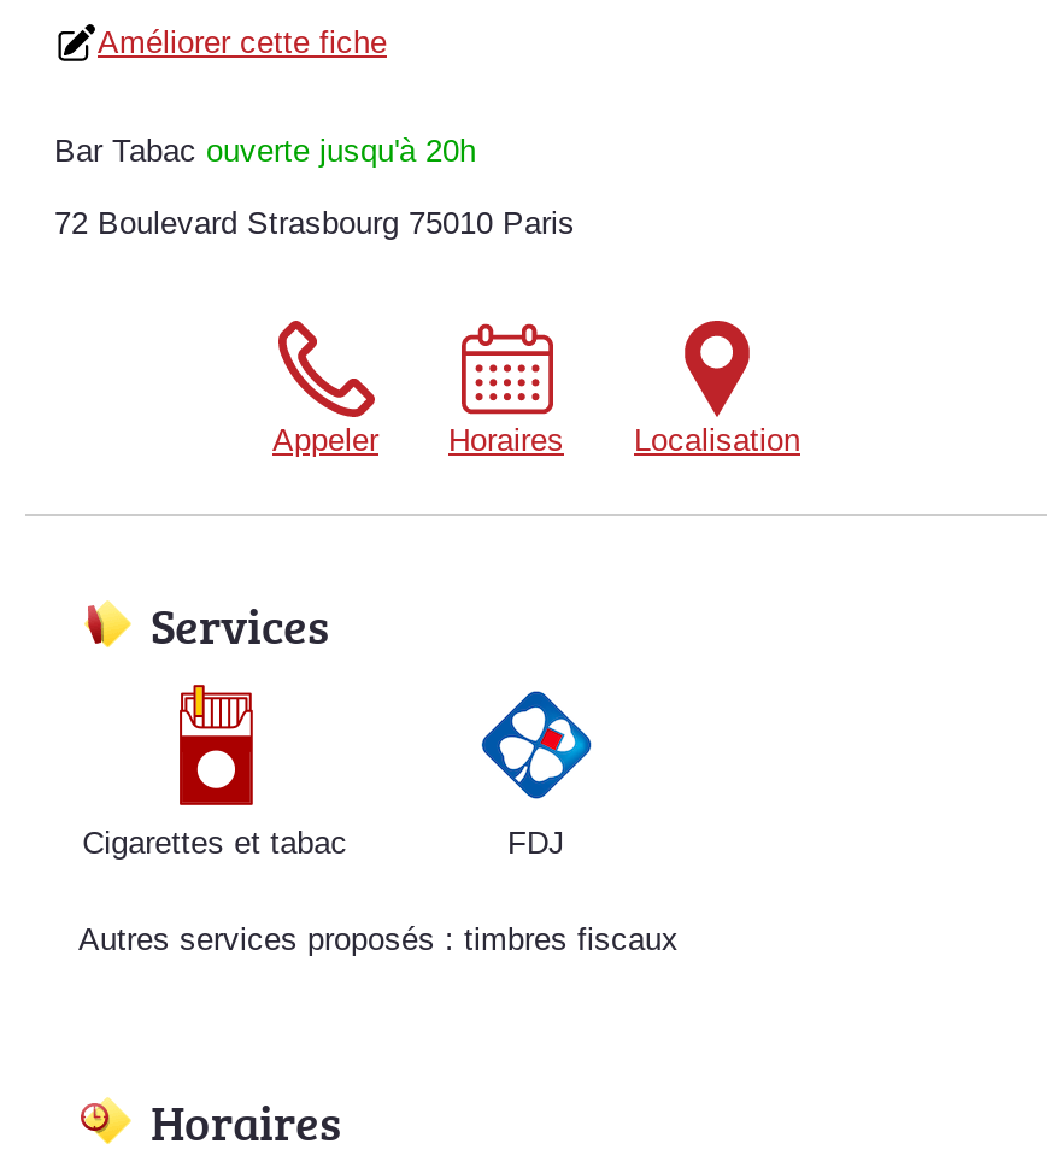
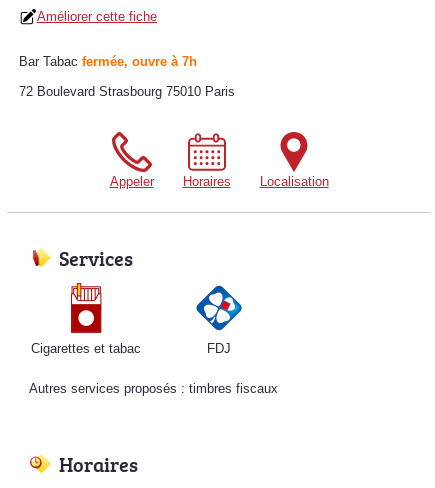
[54,133,476,169] Bar Tabac ouverte jusqu'à 20h -> [19,54,197,69] Bar Tabac fermée, ouvre à 7h

